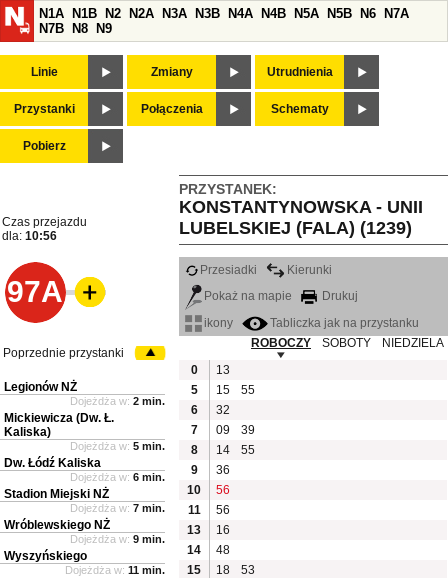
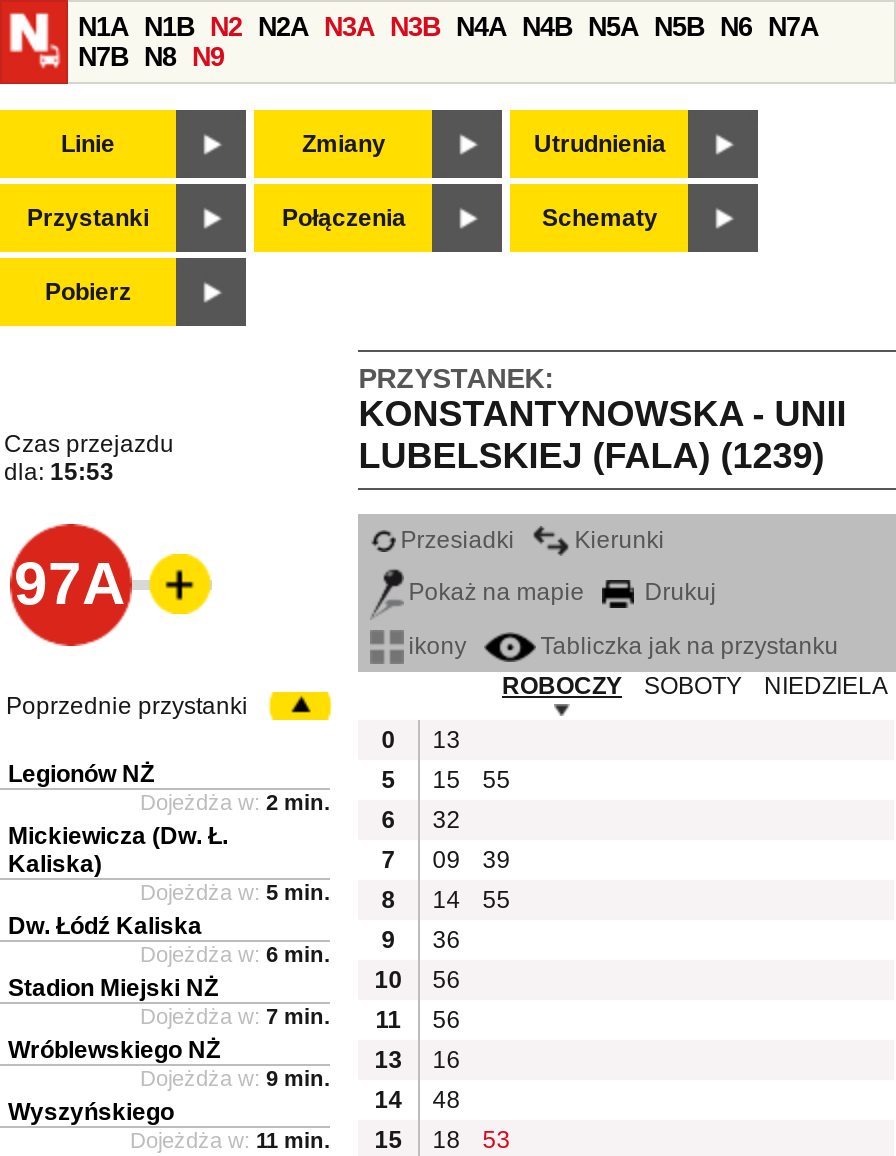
[2,229,57,243] dla: 10:56 -> [4,458,114,486] dla: 15:53

